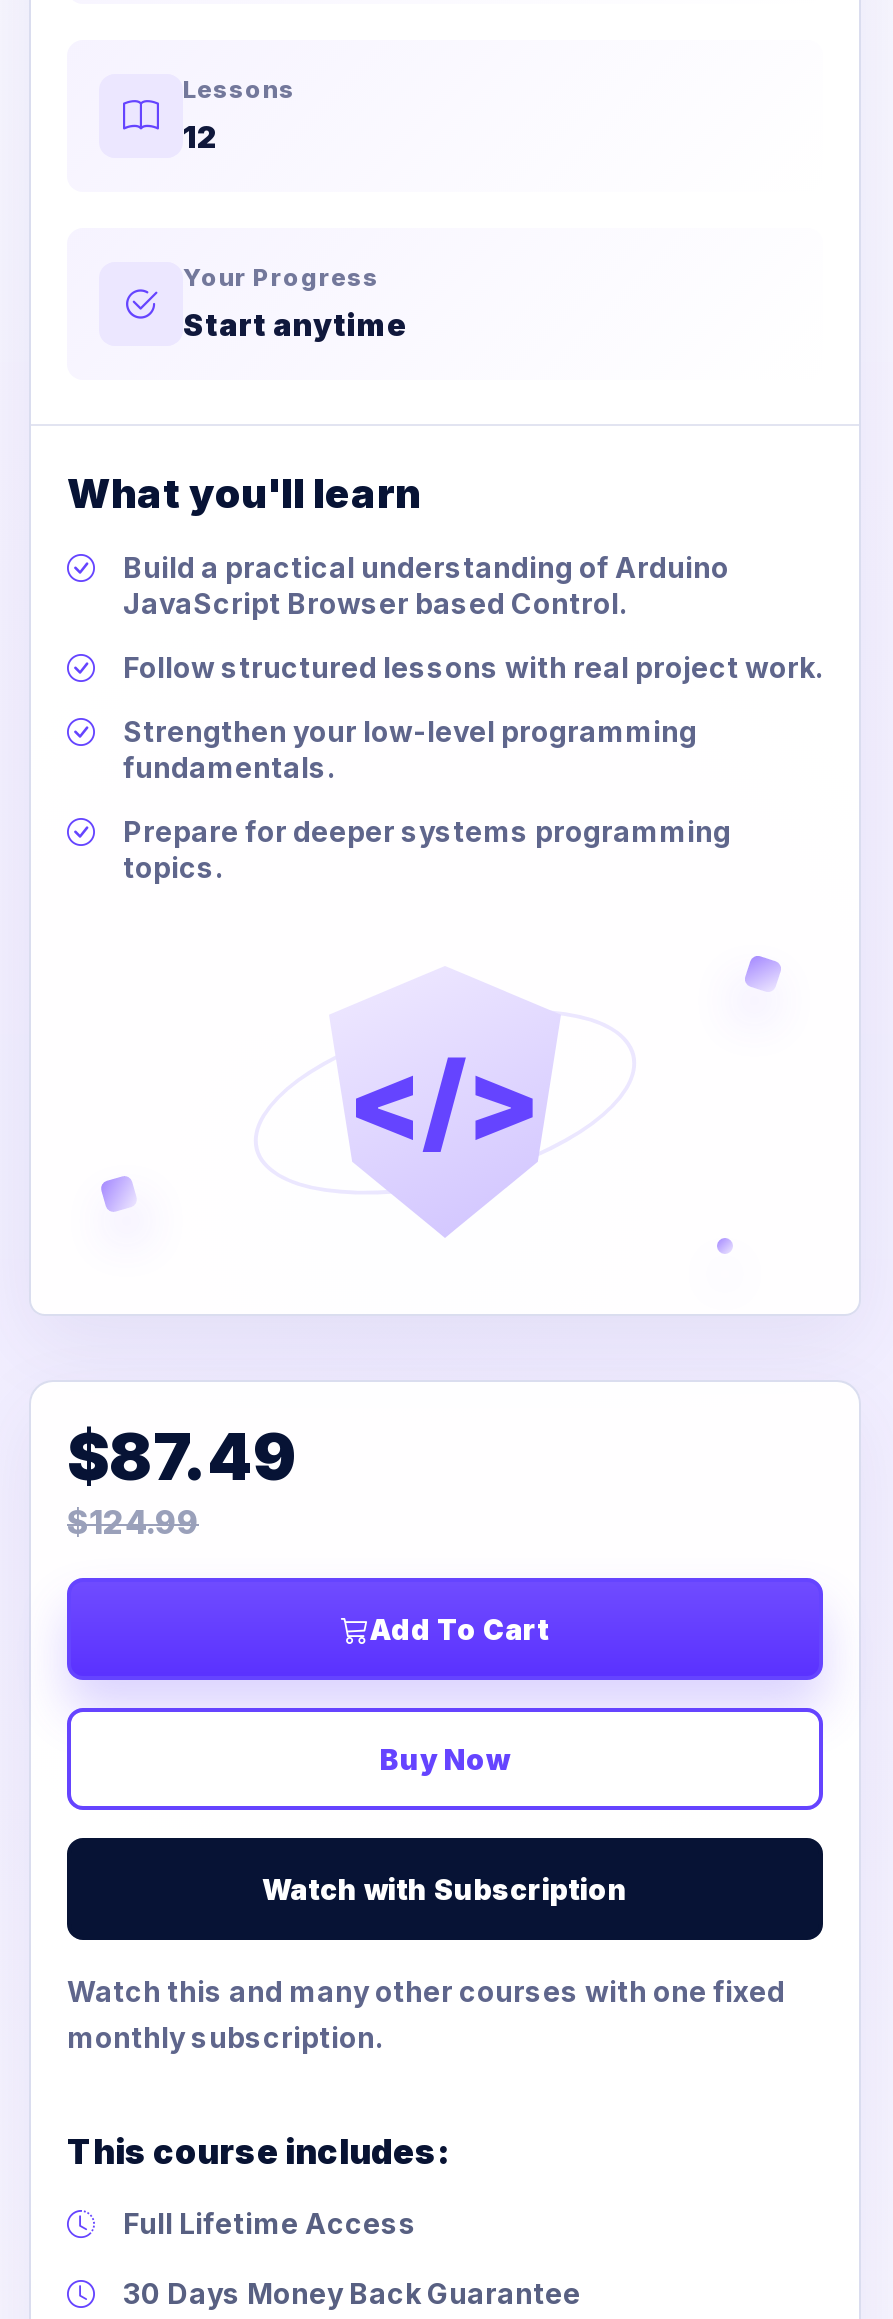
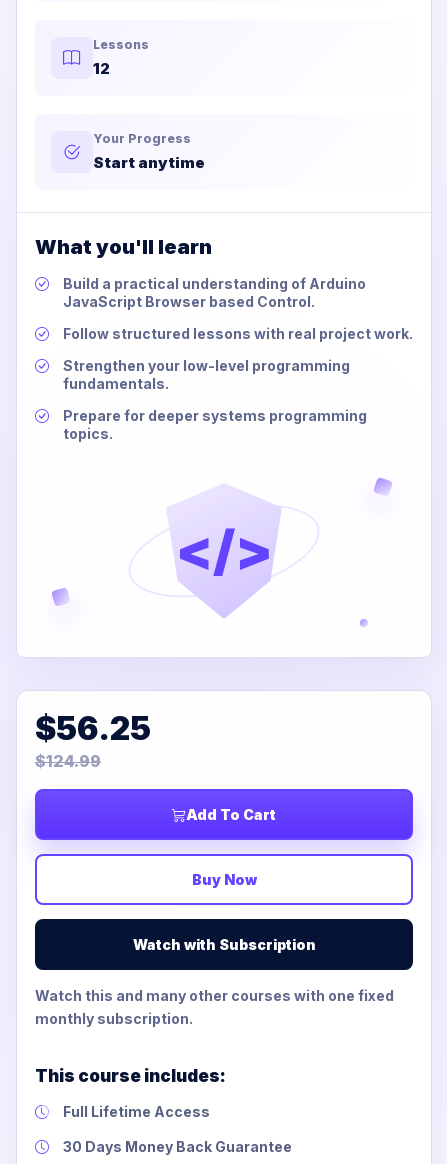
[67,1418,297,1496] $87.49 -> [35,709,151,748] $56.25

